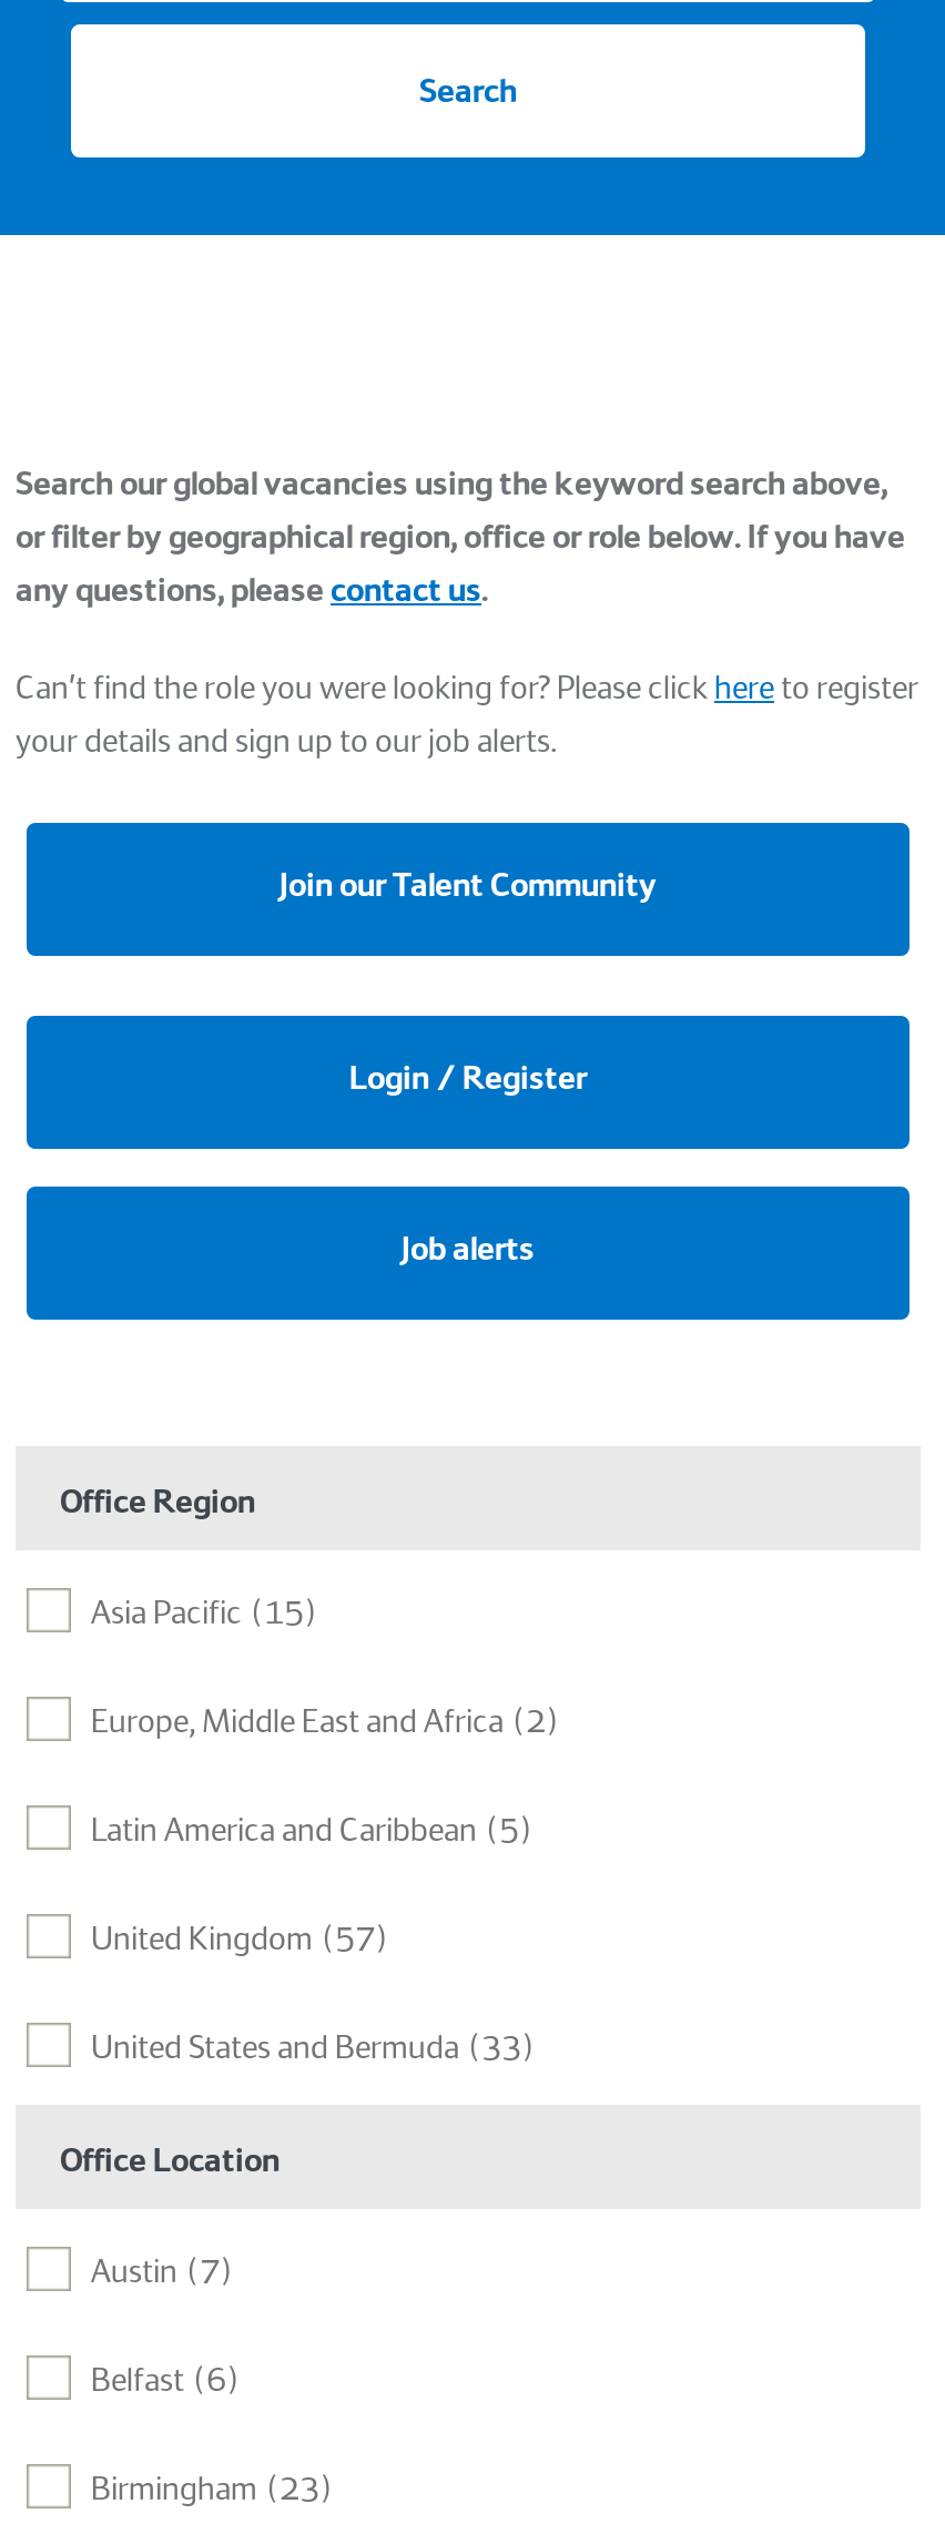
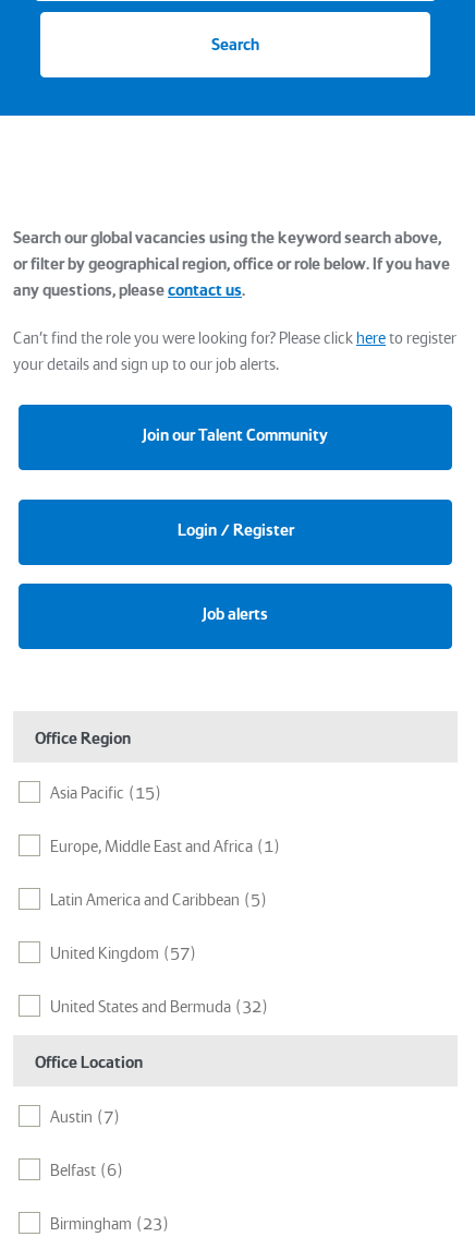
[91,1704,559,1739] Europe, Middle East and Africa (2) -> [50,838,280,855] Europe, Middle East and Africa (1)
[91,2030,535,2065] United States and Bermuda (33) -> [50,998,268,1016] United States and Bermuda (32)

